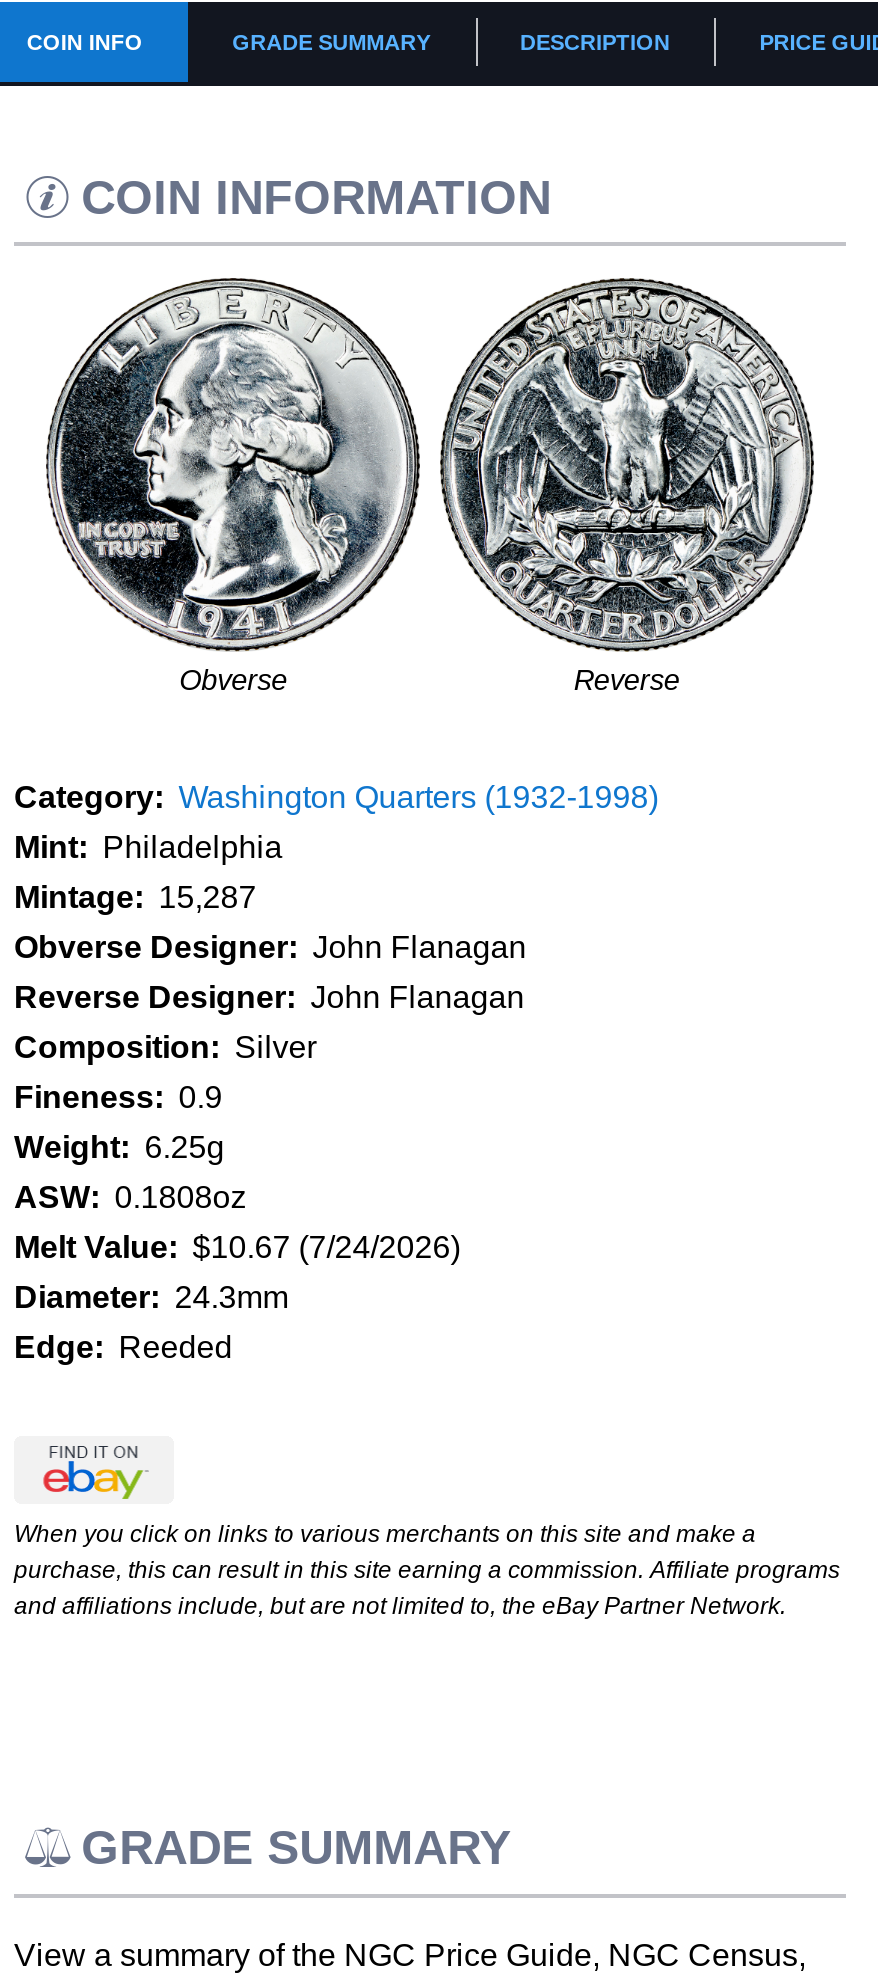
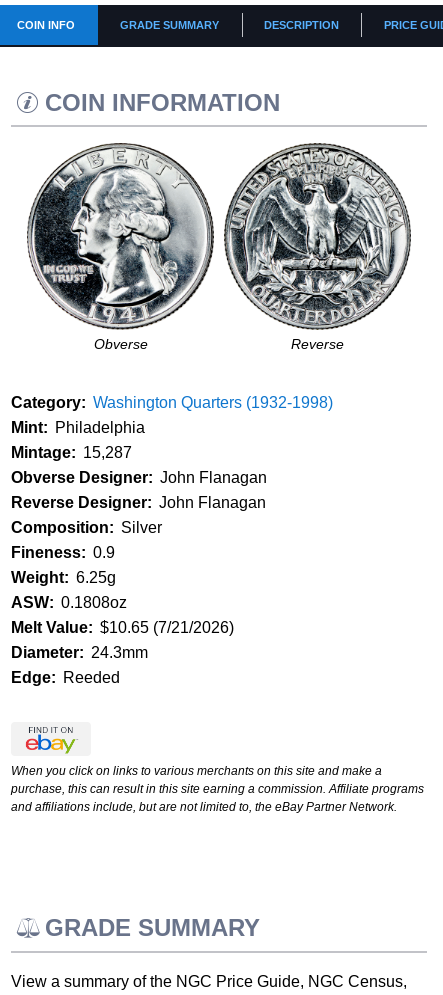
[14,1230,460,1264] Melt Value: $10.67 (7/24/2026) -> [11,619,234,636] Melt Value: $10.65 (7/21/2026)

